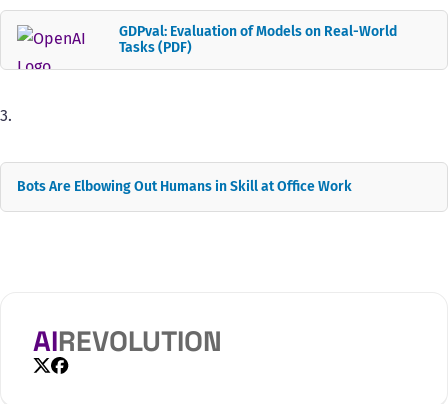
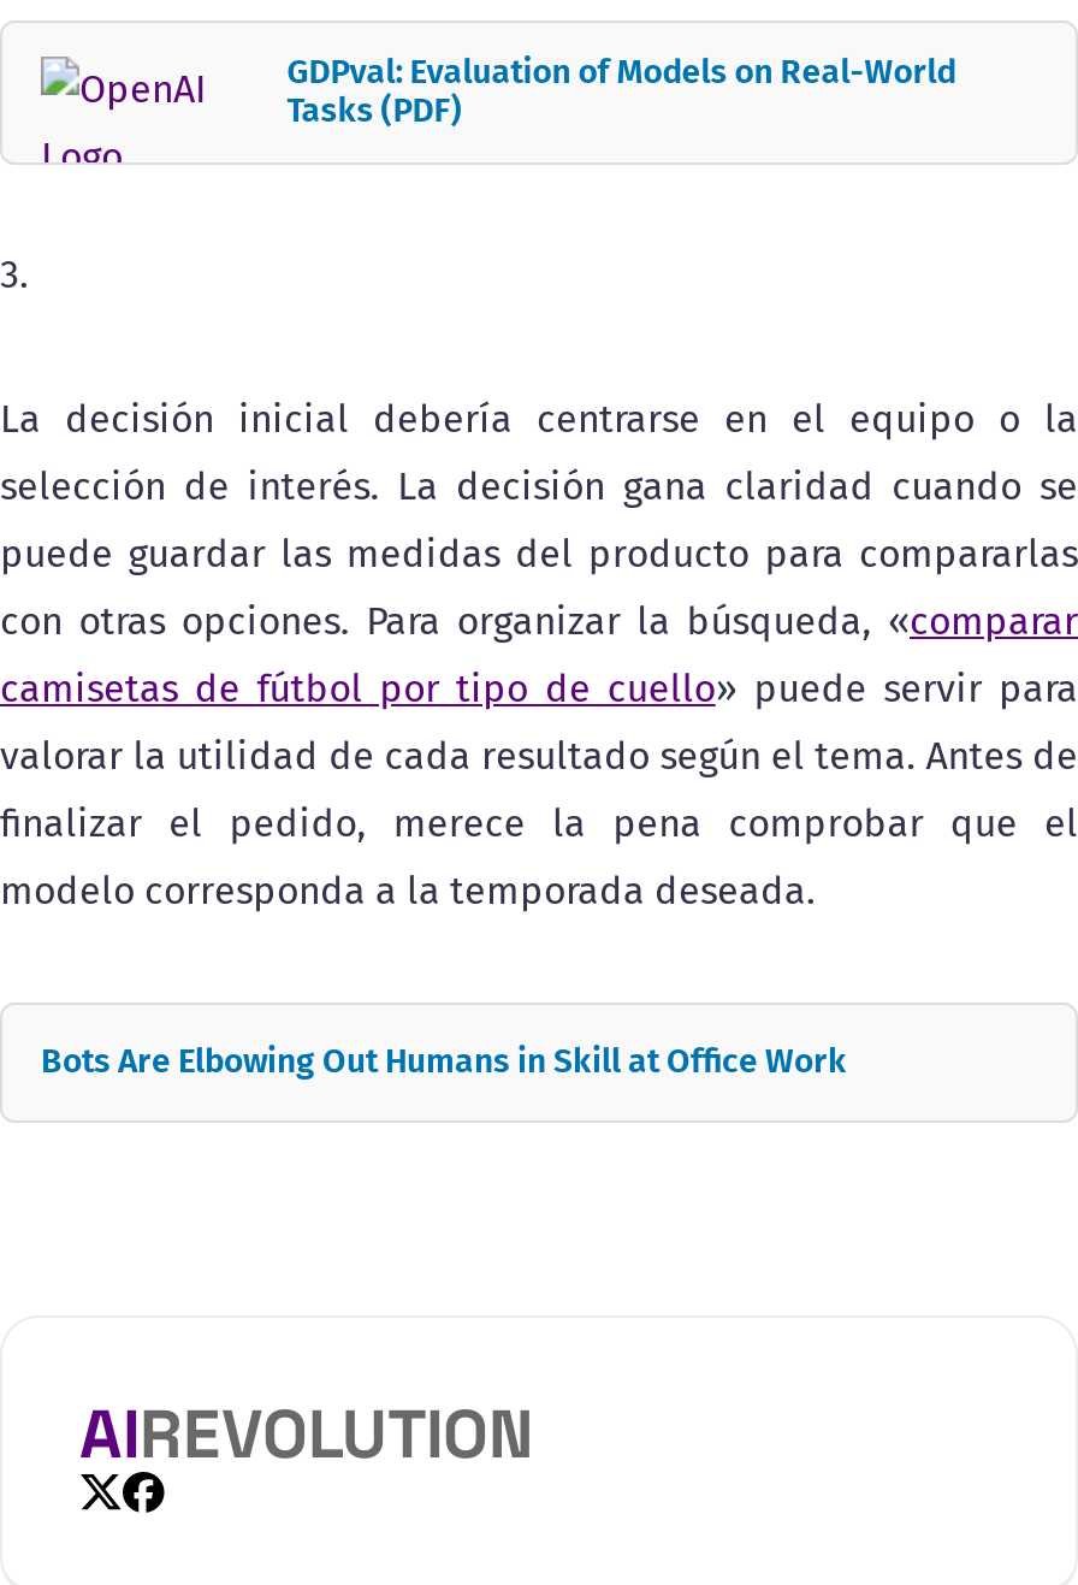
none -> [0,396,1078,913] La decisión inicial debería centrarse en el equipo o la | selección de interés. La decisión gana claridad cuando se | puede guardar las medidas del producto para compararlas | con otras opciones. Para organizar la búsqueda, «comparar | camisetas de fútbol por tipo de cuello» puede servir para | valorar la utilidad de cada resultado según el tema. Antes de | finalizar el pedido, merece la pena comprobar que el | modelo corresponda a la temporada deseada.

